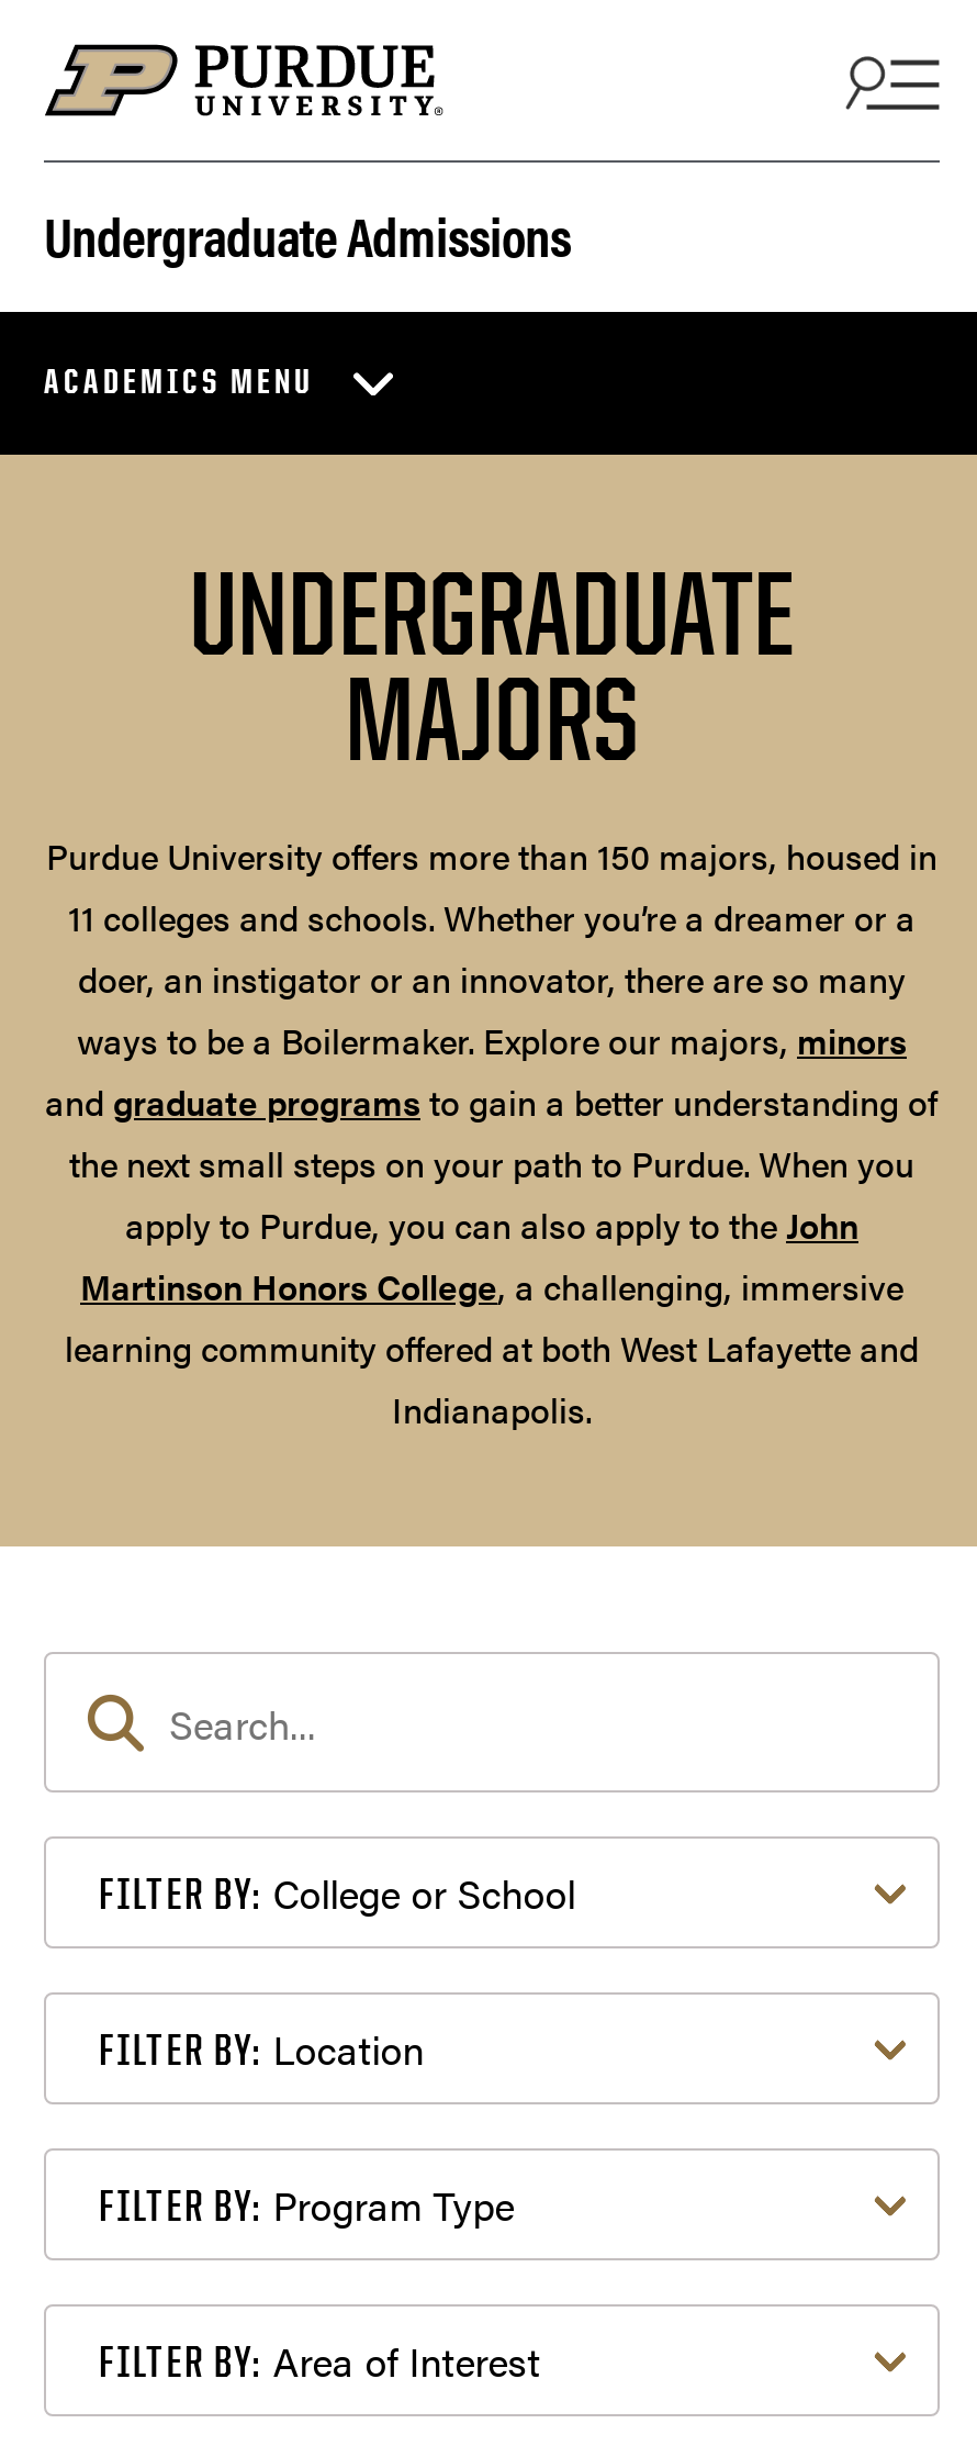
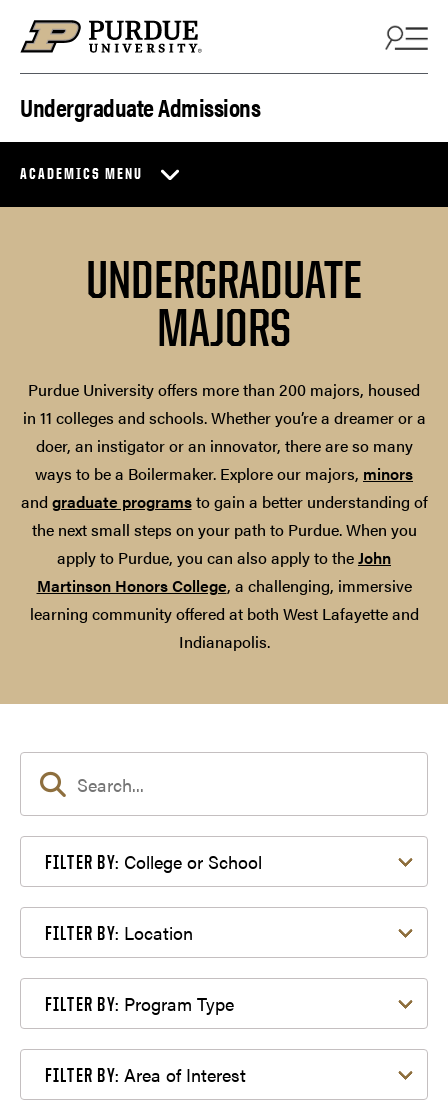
[46,831,937,943] Purdue University offers more than 150 majors, housed in | 11 colleges and schools. Whether you’re a dreamer or a -> [22,378,425,429] Purdue University offers more than 200 majors, housed | in 11 colleges and schools. Whether you’re a dreamer or a

